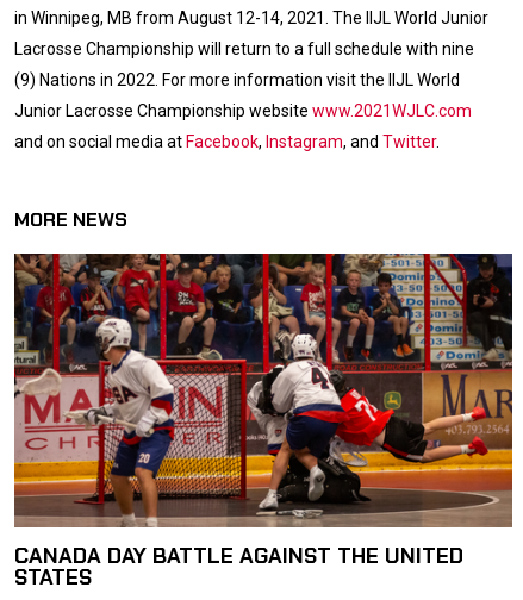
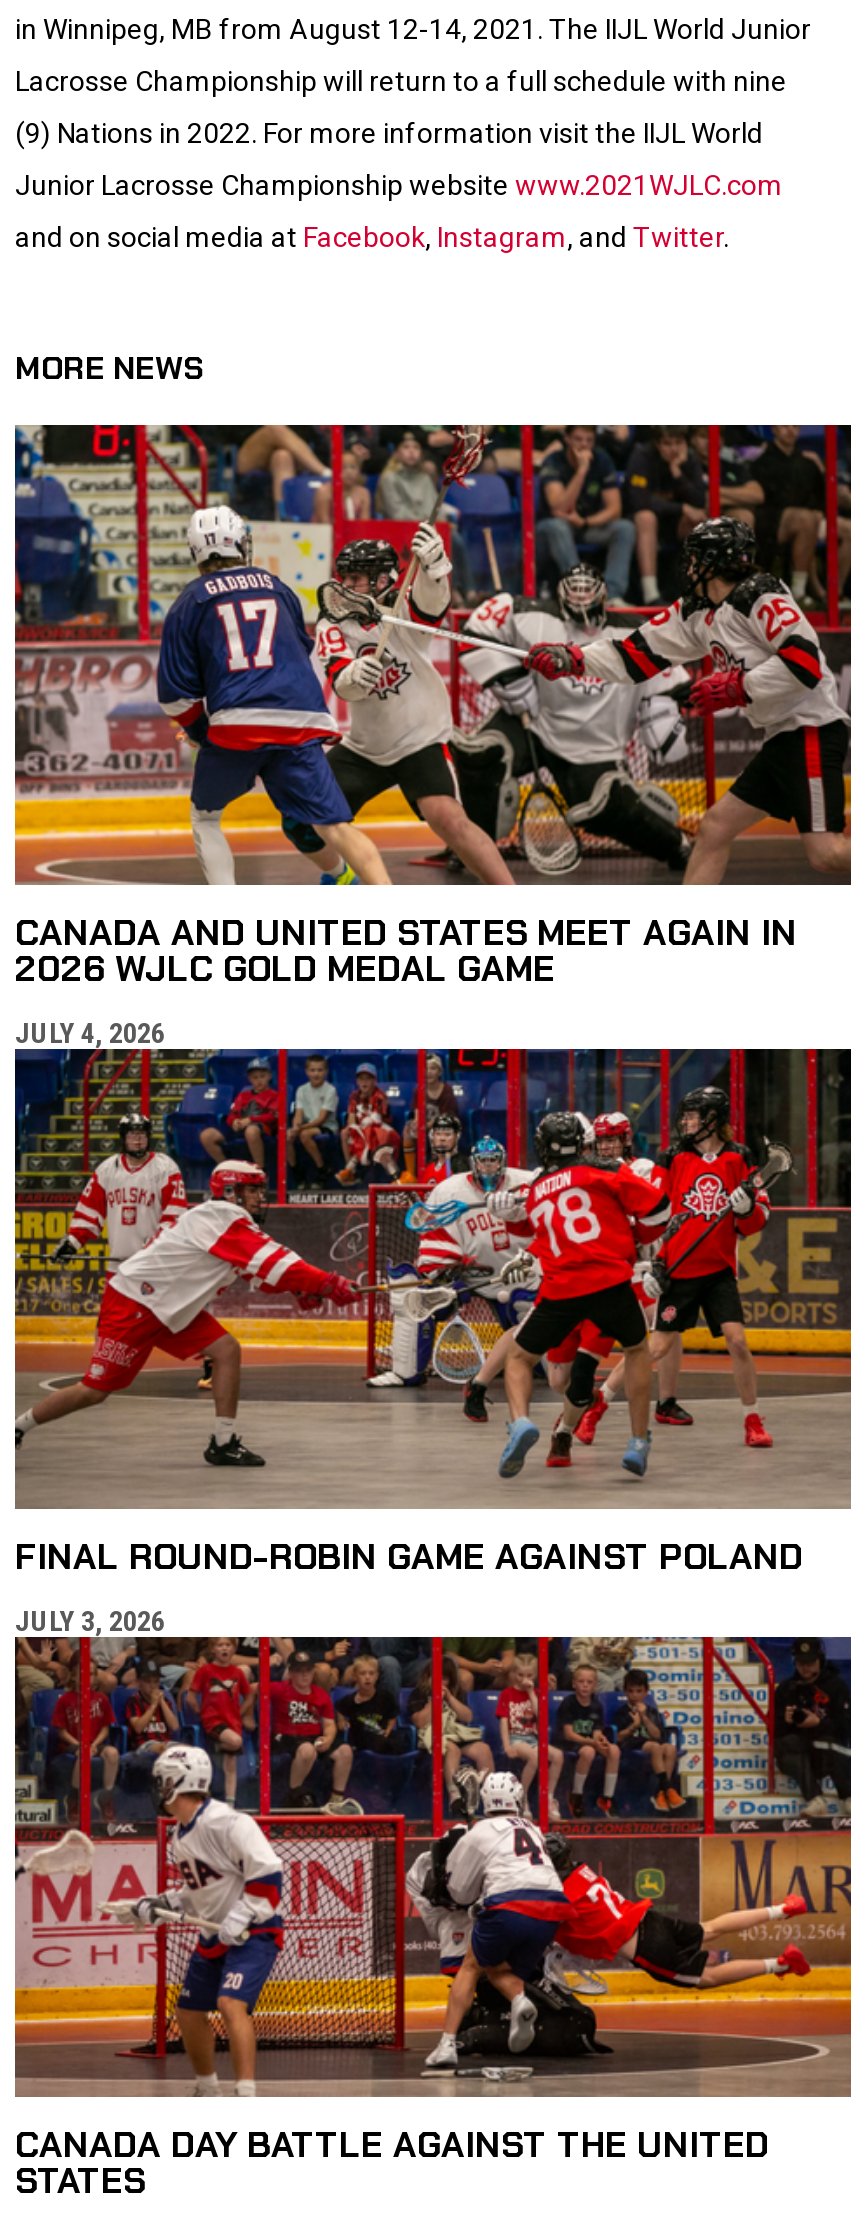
none -> [13,423,853,1049] [image] | CANADA AND UNITED STATES MEET AGAIN IN | 2026 WJLC GOLD MEDAL GAME | JULY 4, 2026
none -> [13,1047,853,1637] [image] | FINAL ROUND-ROBIN GAME AGAINST POLAND | JULY 3, 2026

